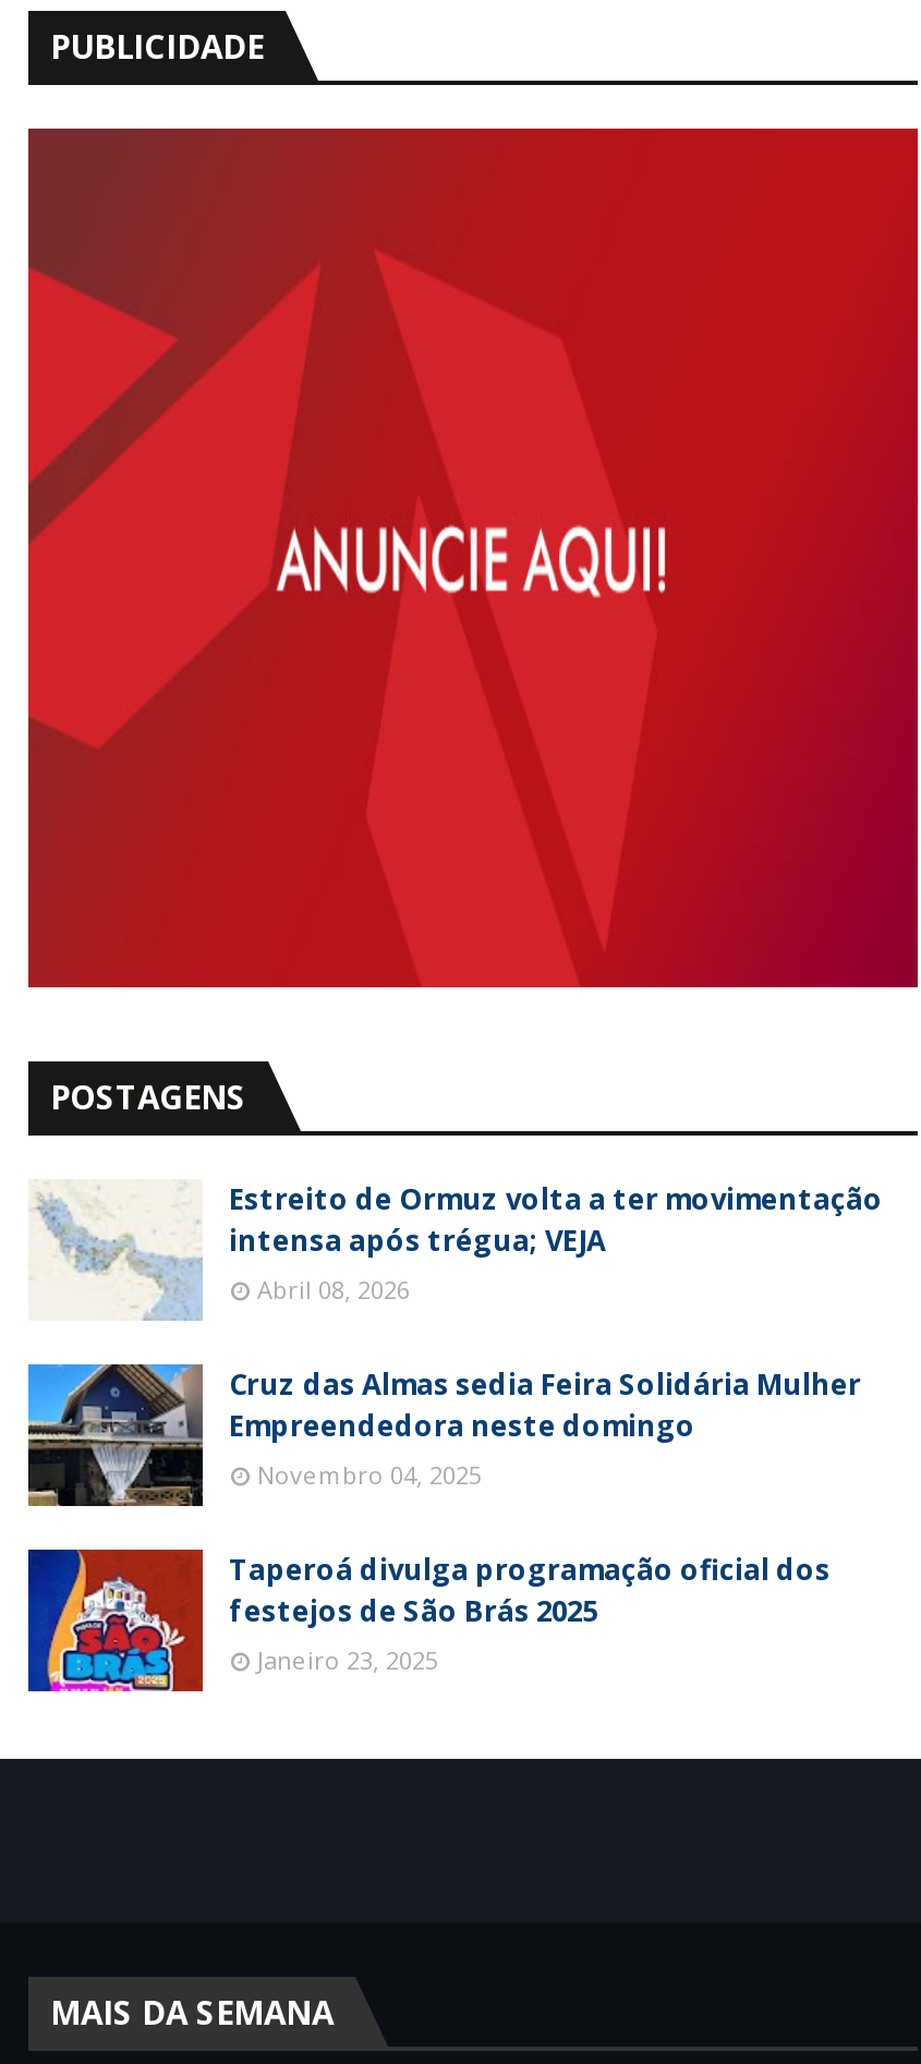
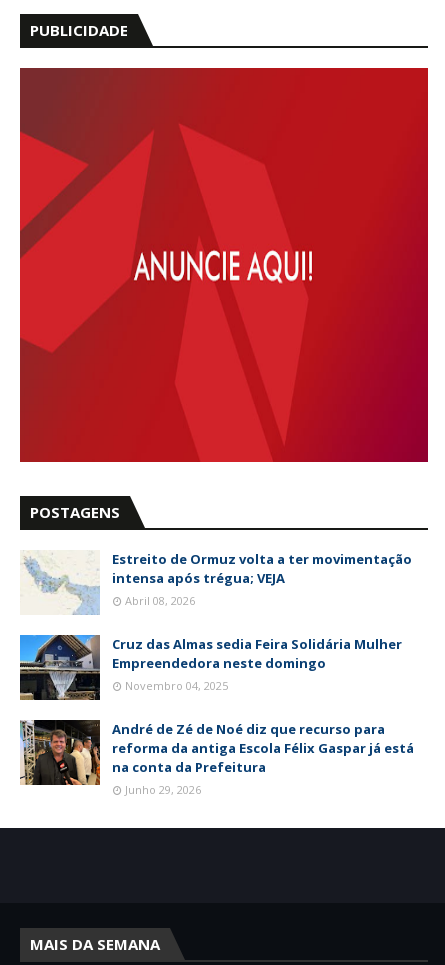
[26,1547,831,1693] [image] | Taperoá divulga programação oficial dos | festejos de São Brás 2025 | Janeiro 23, 2025 -> [19,719,414,797] [image] | André de Zé de Noé diz que recurso para | reforma da antiga Escola Félix Gaspar já está | na conta da Prefeitura | Junho 29, 2026

